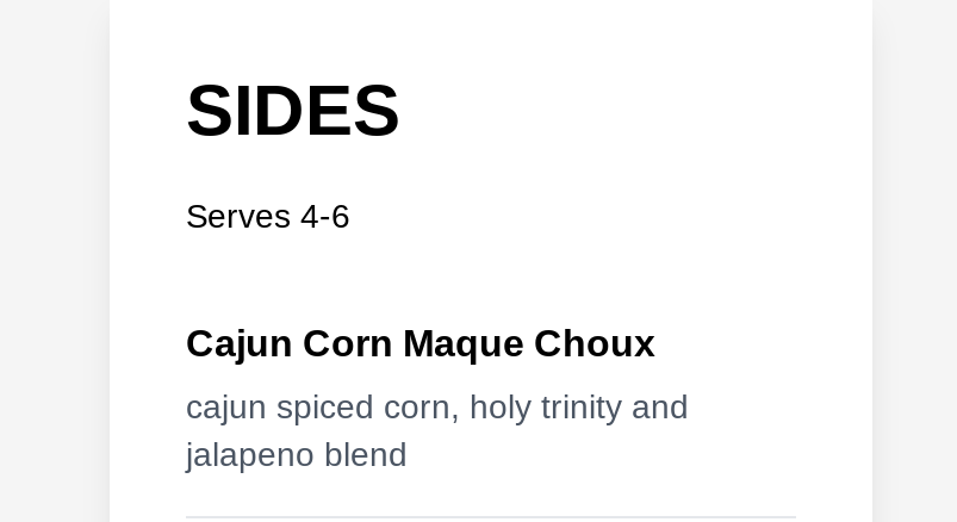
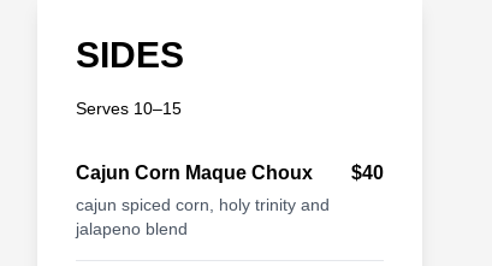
[186,197,350,235] Serves 4-6 -> [76,99,182,118] Serves 10–15
none -> [351,162,384,183] $40

